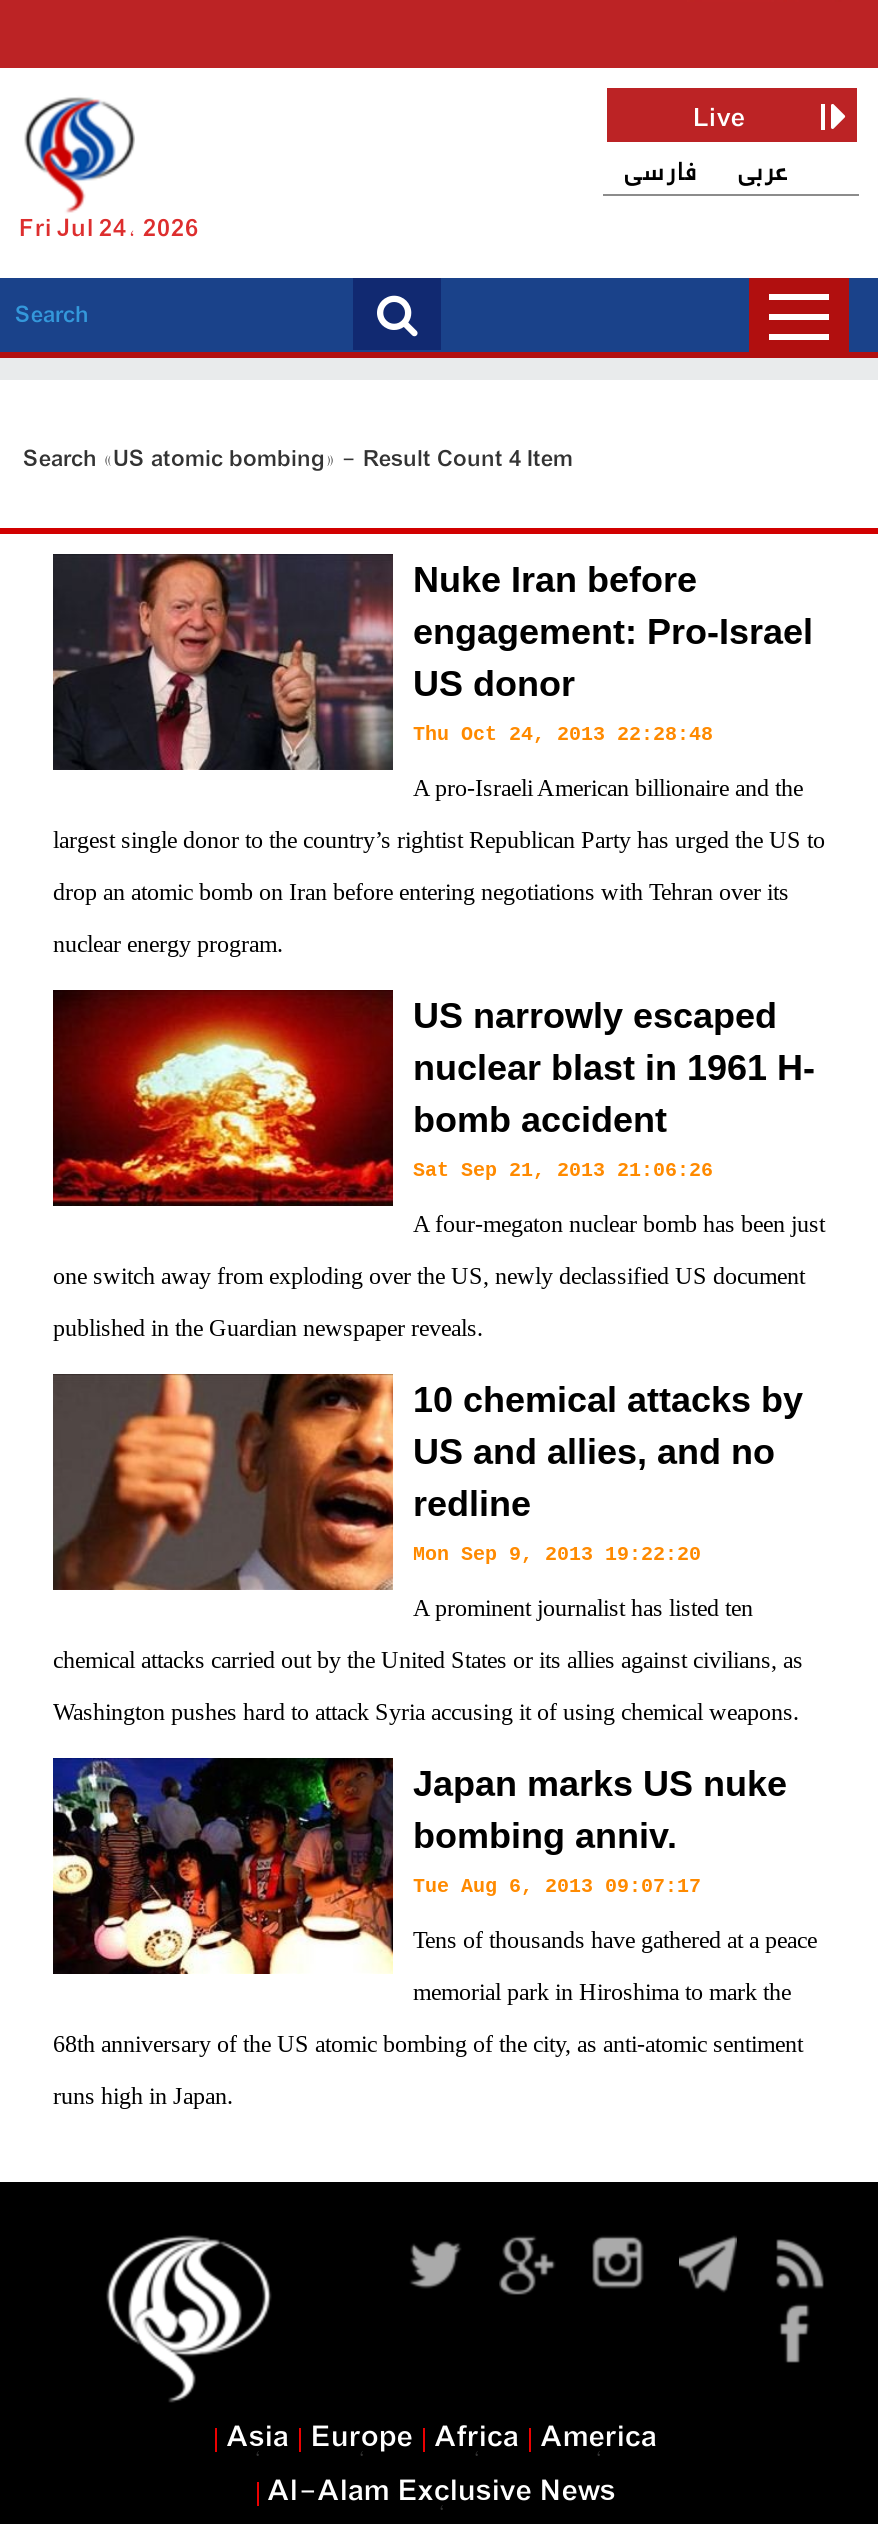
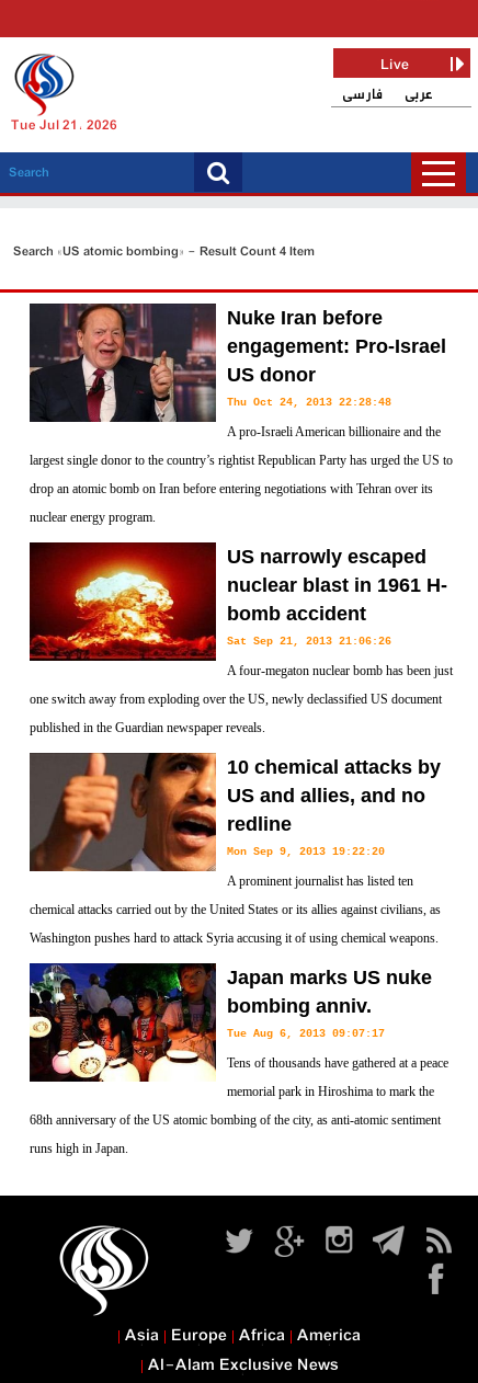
[19,210,199,250] Fri Jul 24, 2026 -> [11,115,117,137] Tue Jul 21, 2026

